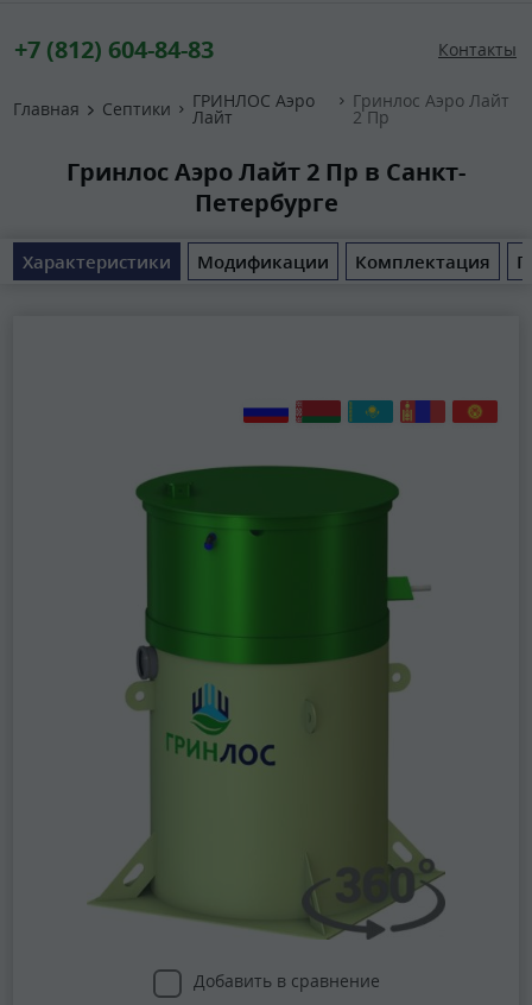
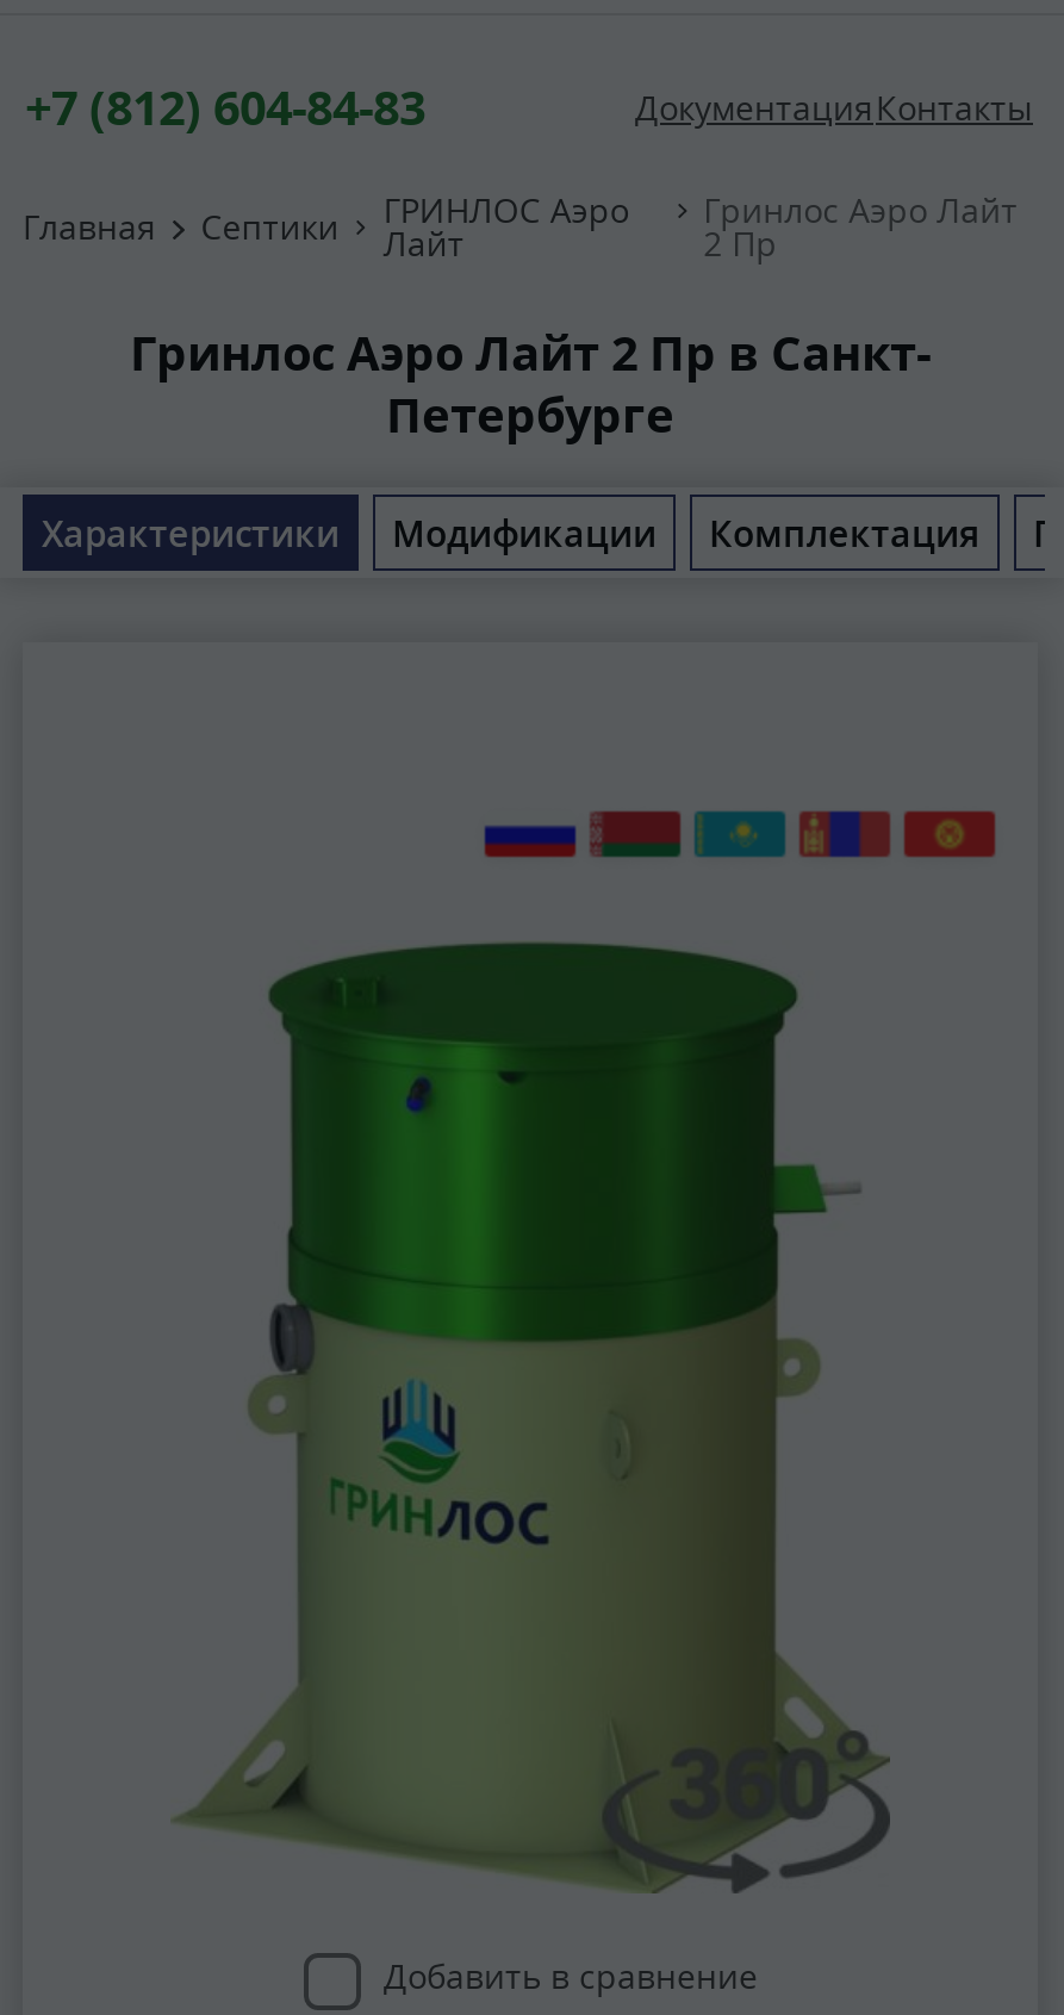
[438,38,517,61] Контакты -> [635,85,1033,130] Документация Контакты

